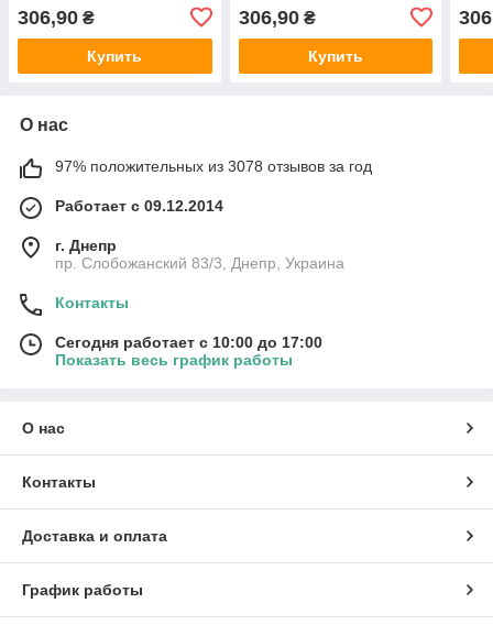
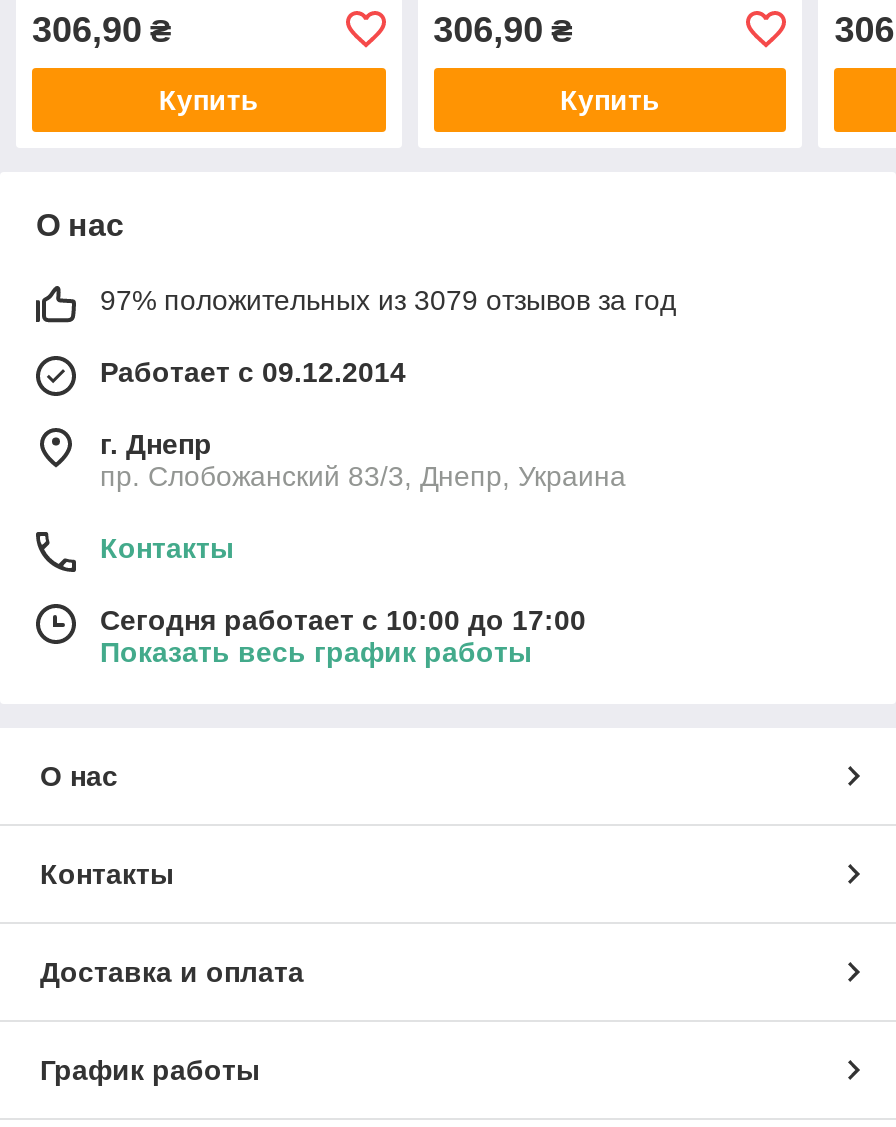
[55,157,372,175] 97% положительных из 3078 отзывов за год -> [100,284,676,316] 97% положительных из 3079 отзывов за год

